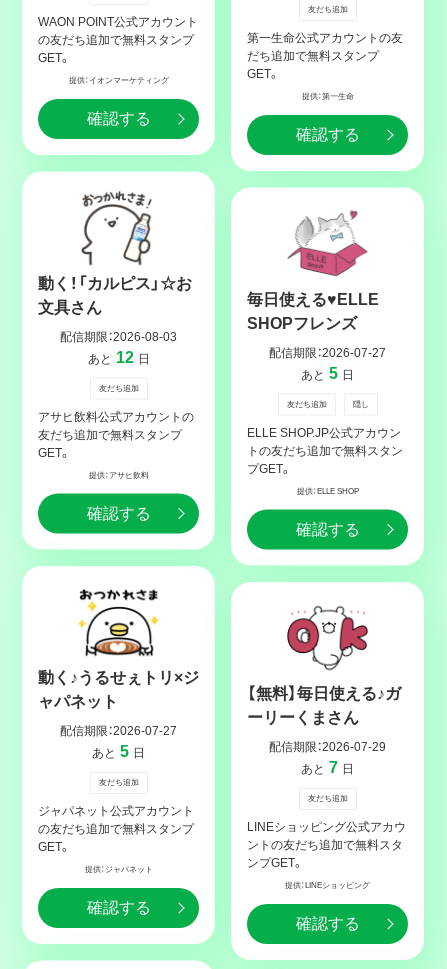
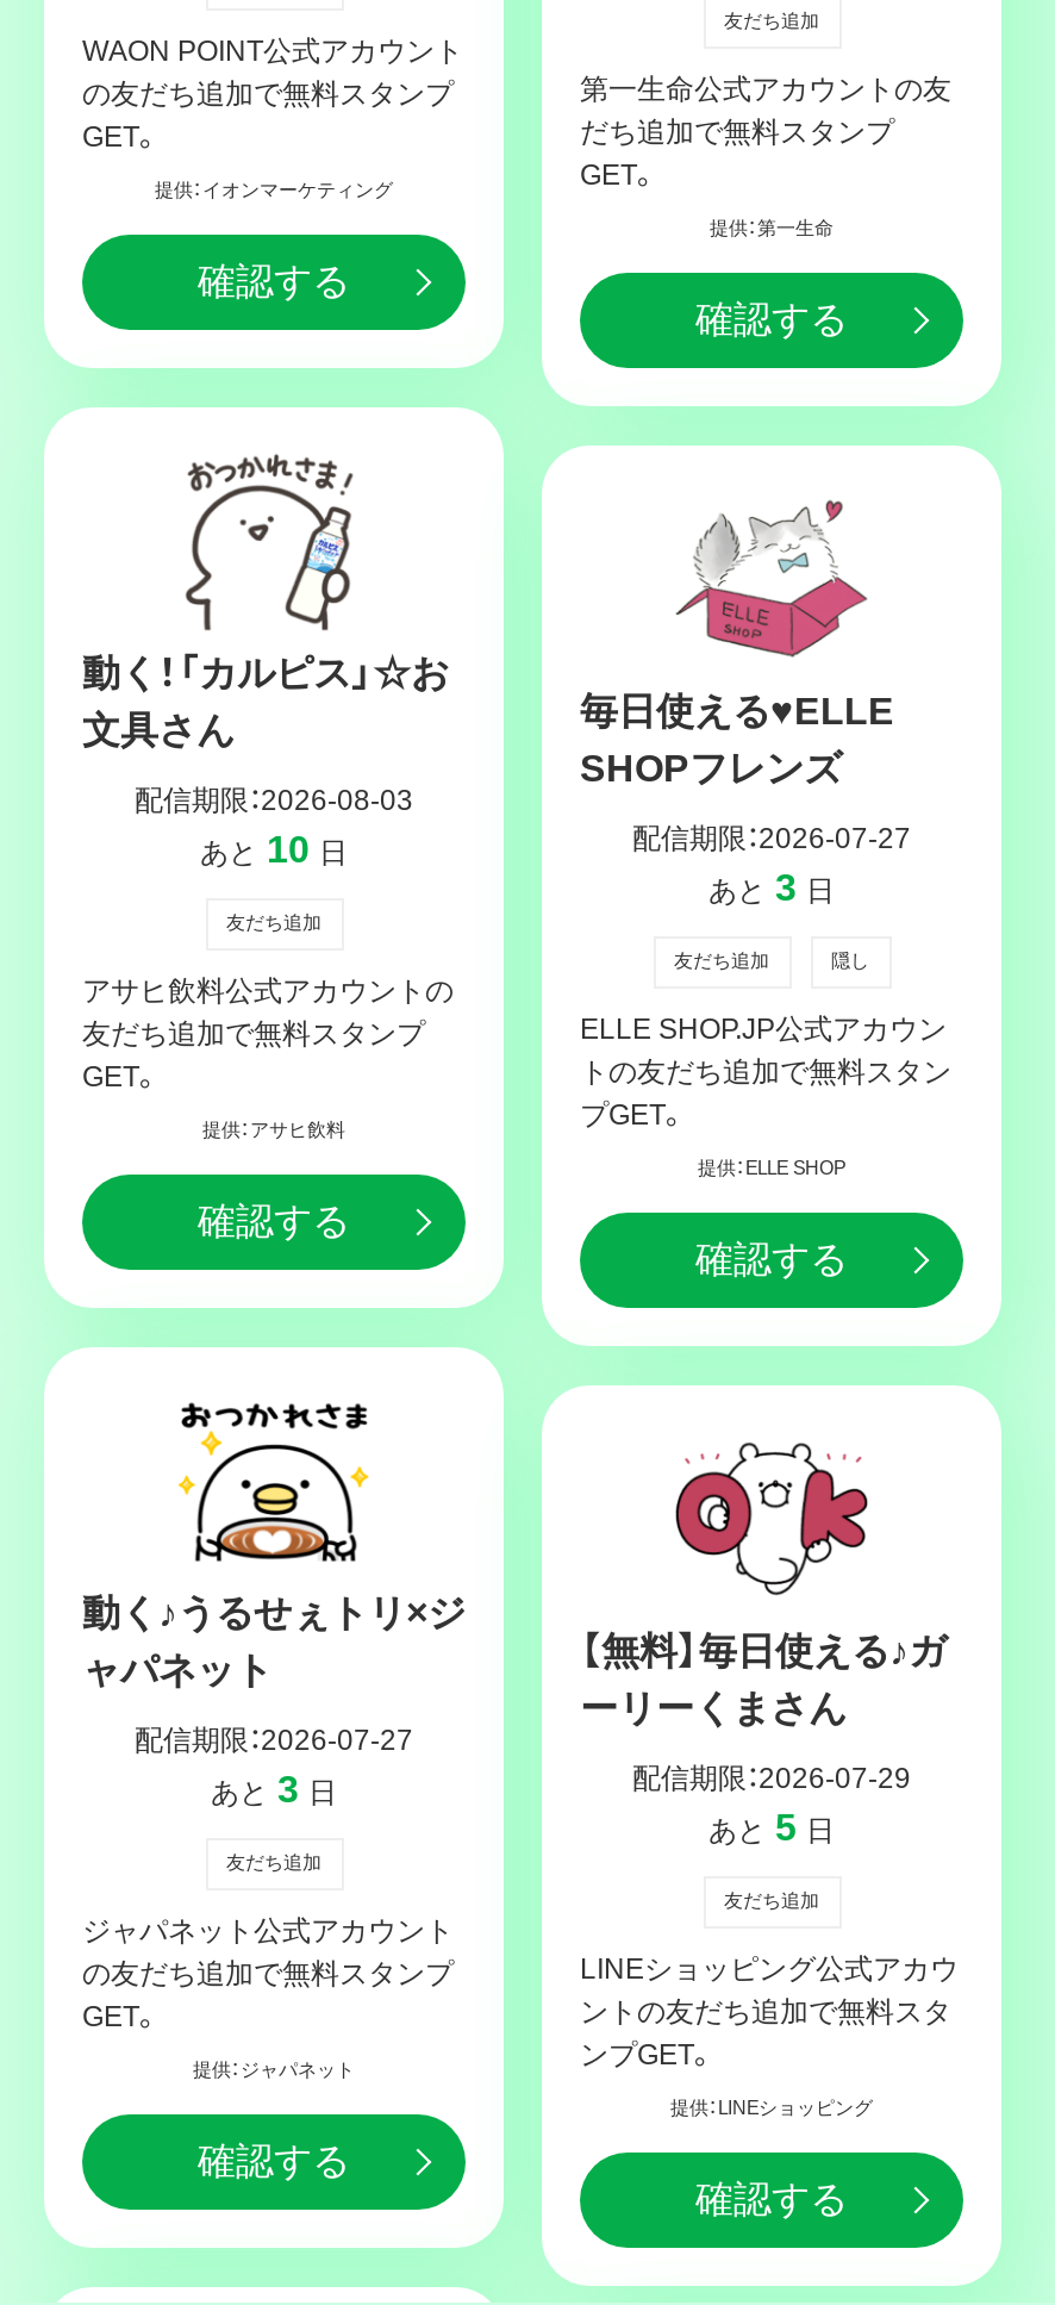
[87,348,149,365] あと 12 日 -> [200,830,348,871] あと 10 日
[301,364,354,381] あと 5 日 -> [708,868,835,909] あと 3 日
[92,743,145,760] あと 5 日 -> [211,1770,337,1811] あと 3 日
[301,759,354,776] あと 7 日 -> [708,1808,835,1849] あと 5 日

